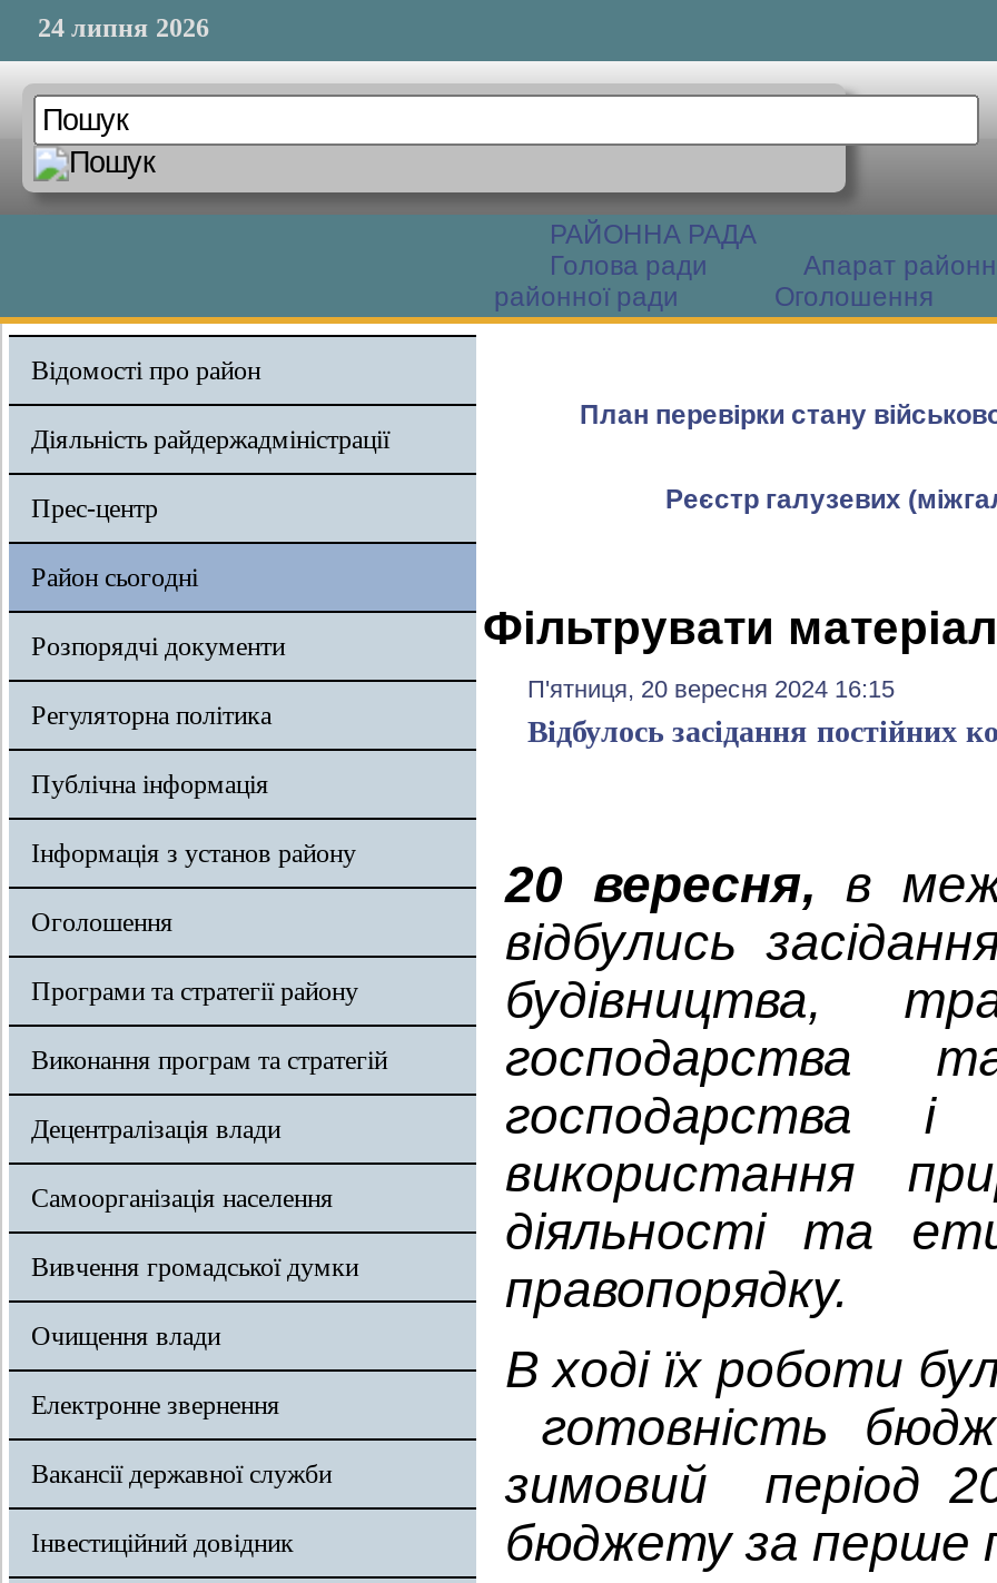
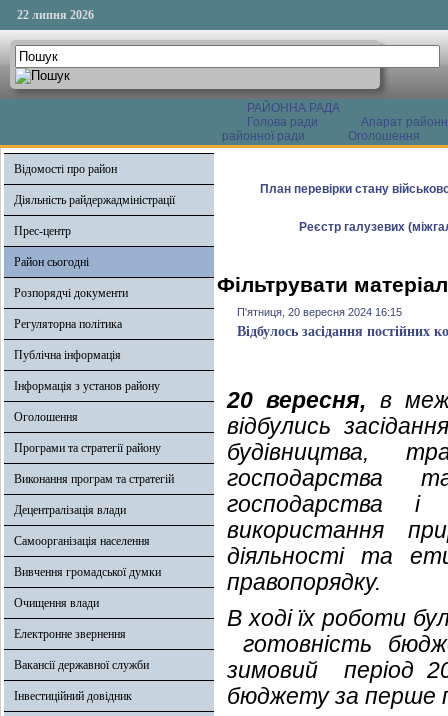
[38,12,209,43] 24 липня 2026 -> [17,8,94,22] 22 липня 2026

